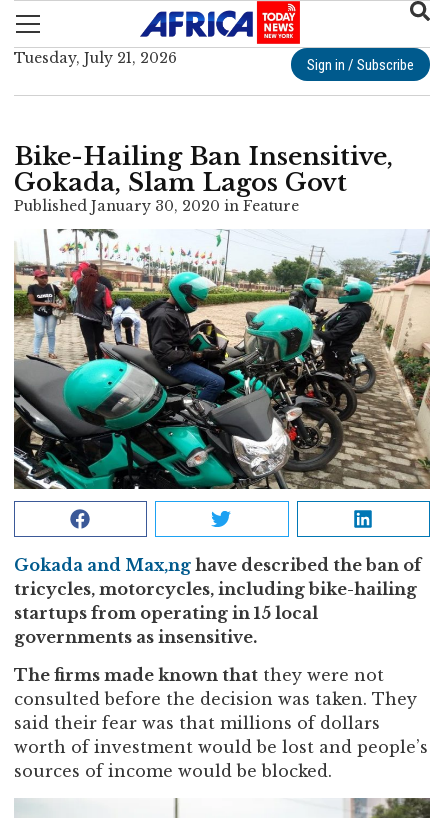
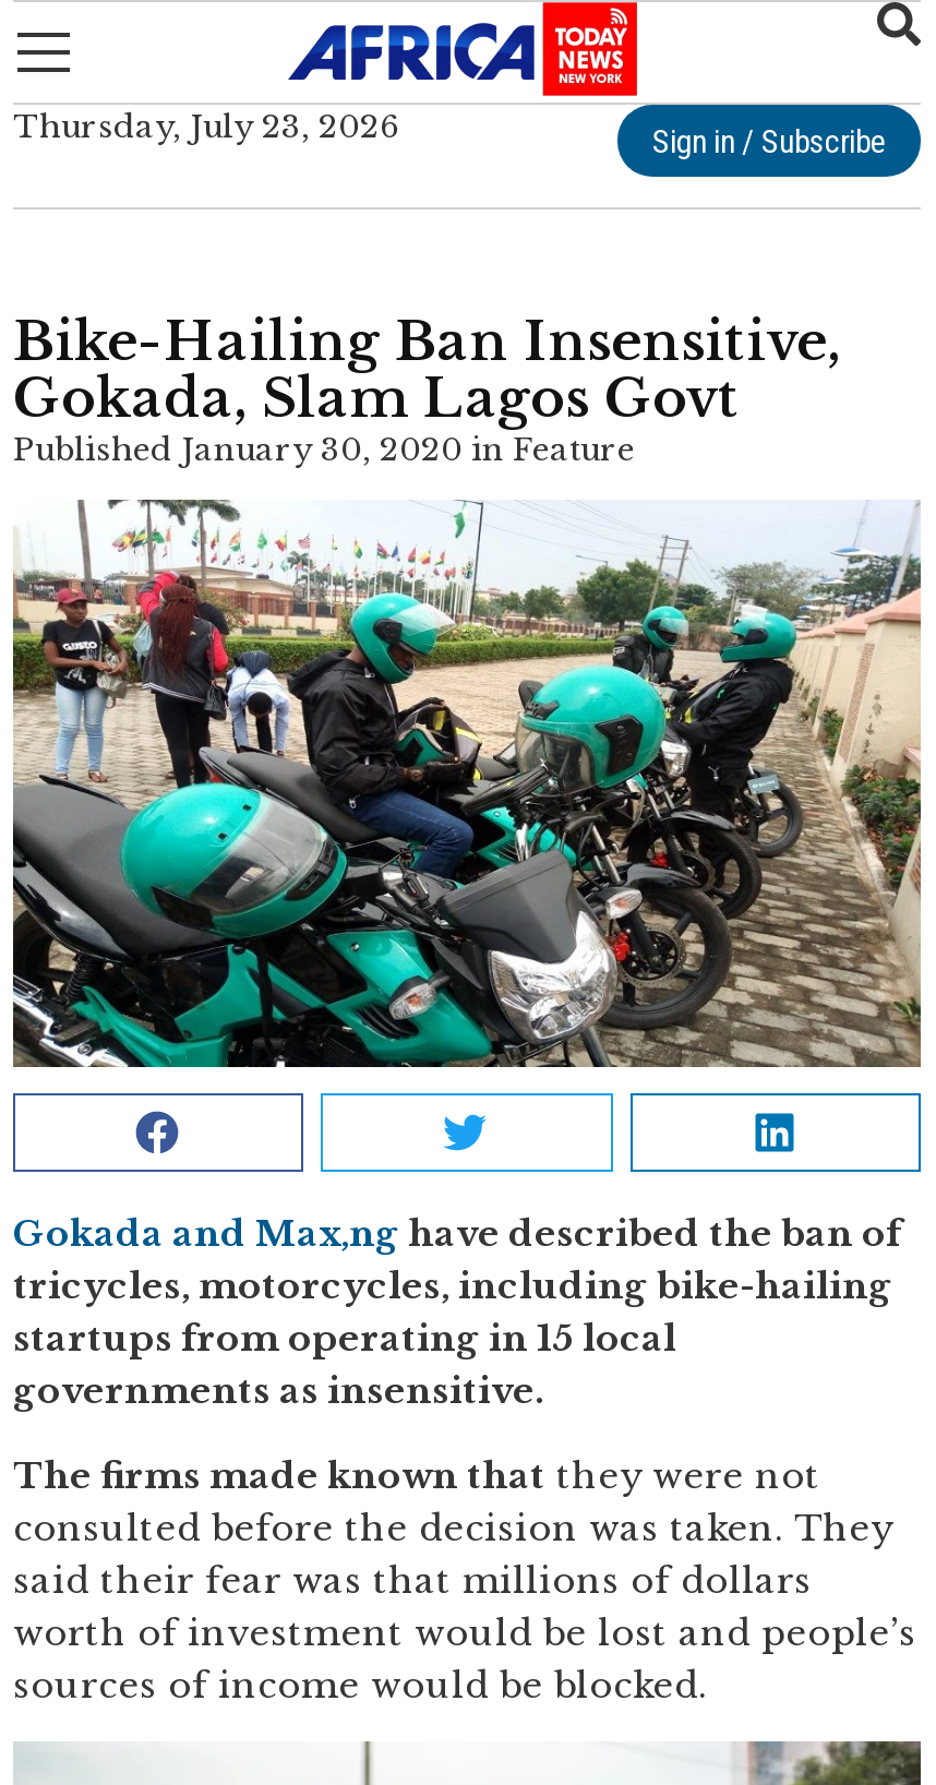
[14,49,177,67] Tuesday, July 21, 2026 -> [13,107,399,146] Thursday, July 23, 2026

